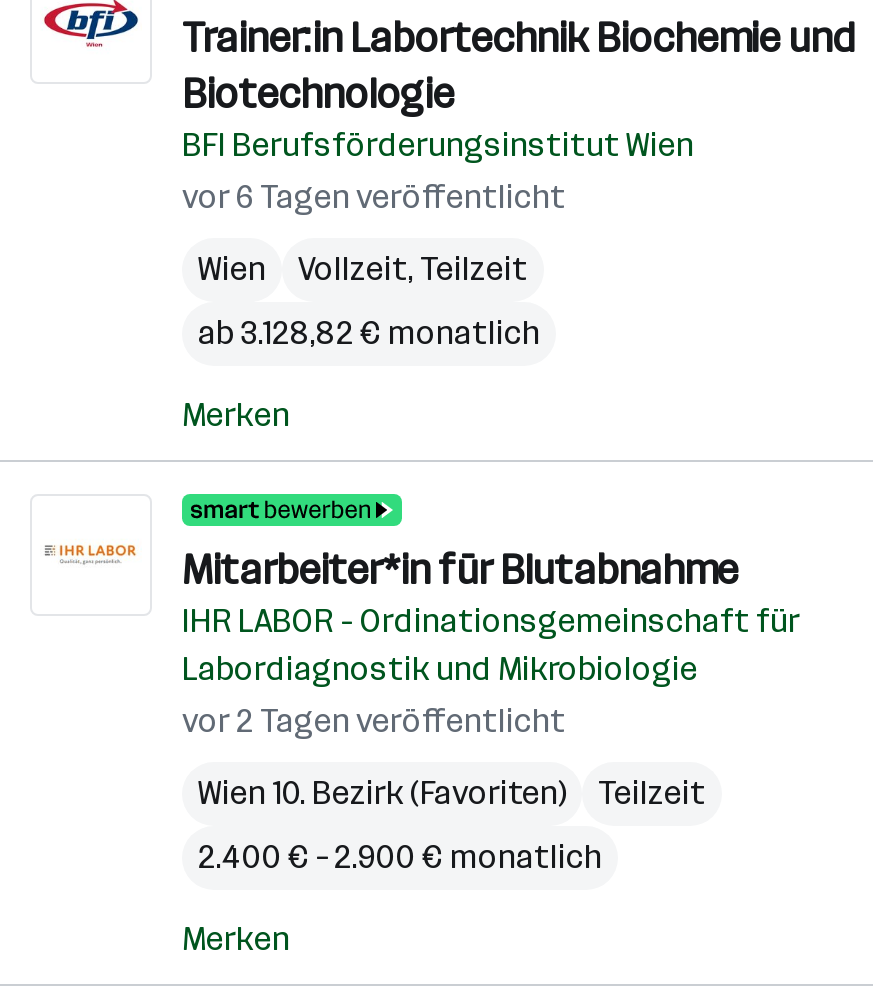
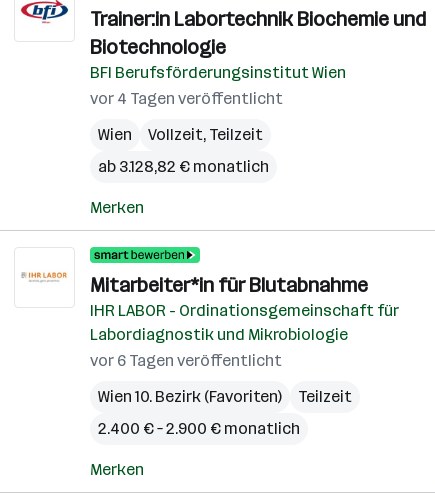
none -> [90,89,283,108] vor 4 Tagen veröffentlicht
moved [182,178,566,216] -> [90,351,282,370]: vor 6 Tagen veröffentlicht
[182,702,566,740] vor 2 Tagen veröffentlicht -> none

